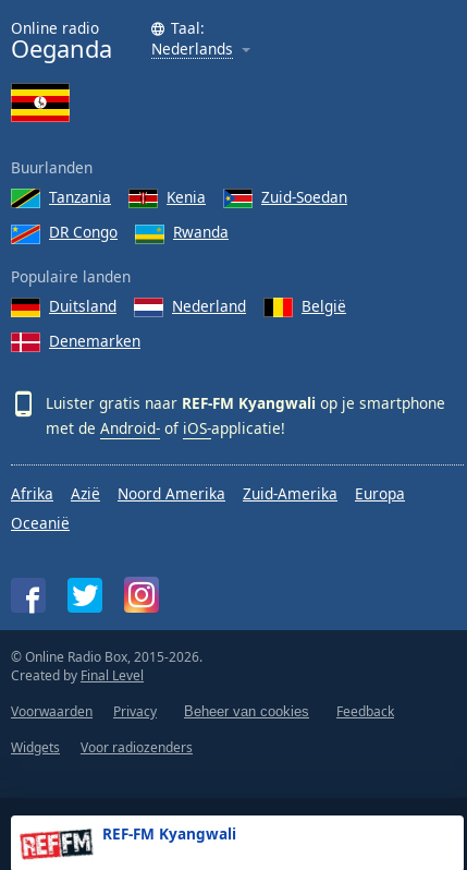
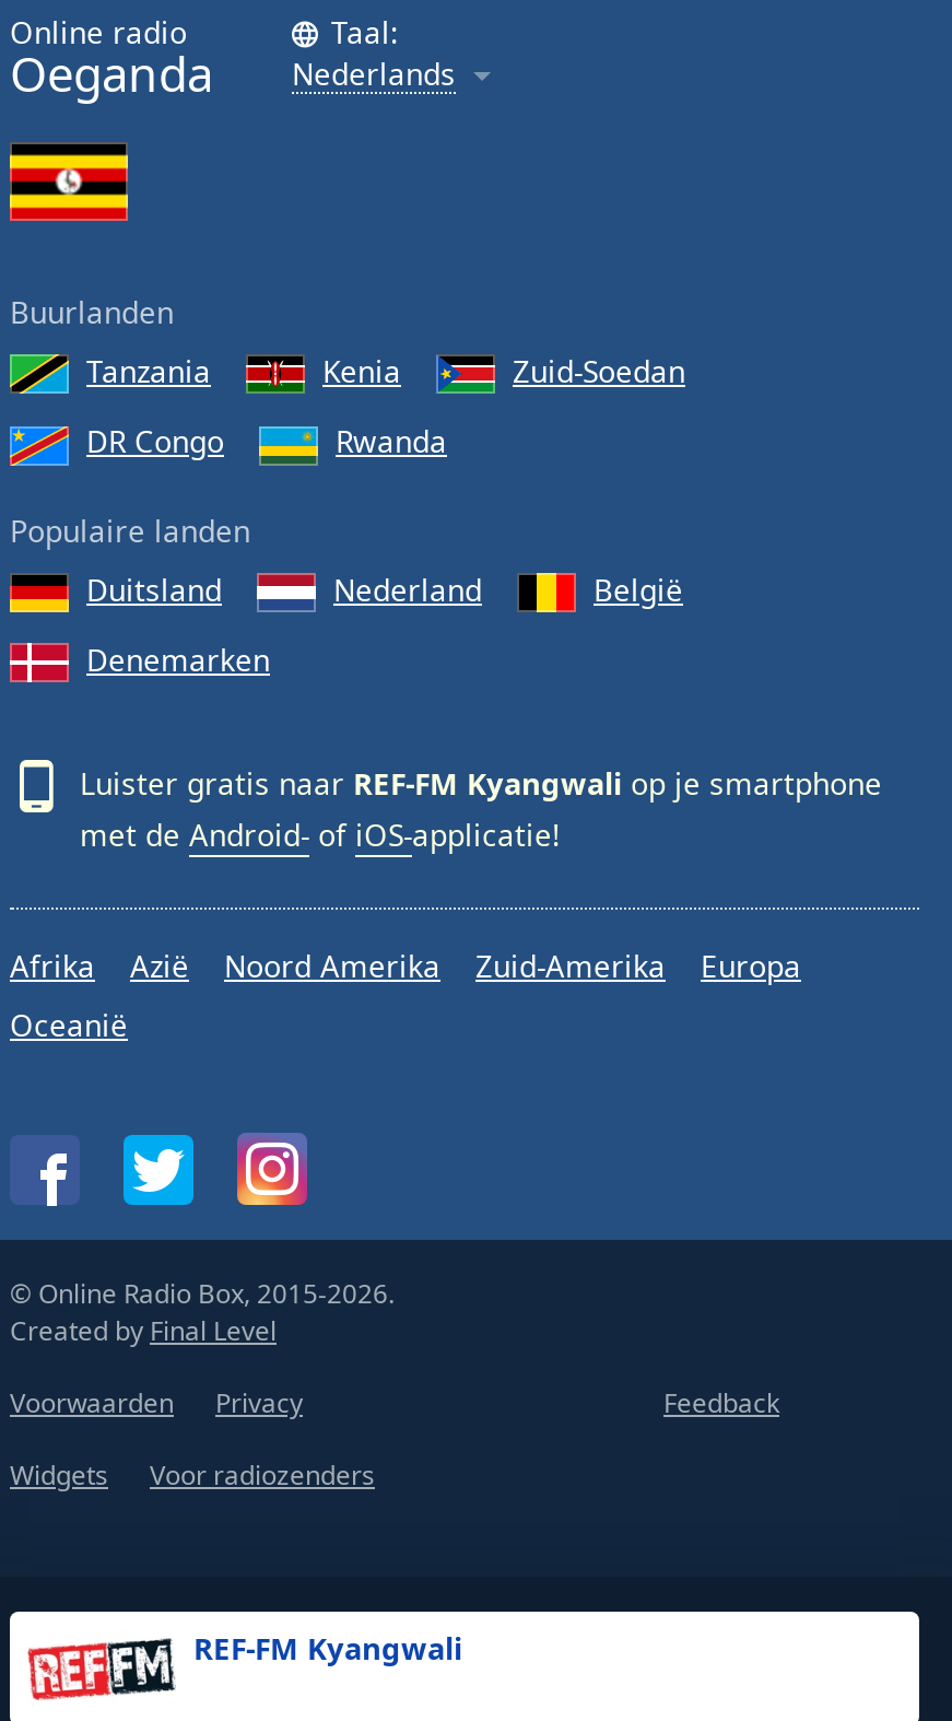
[184,704,309,720] Beheer van cookies -> none

